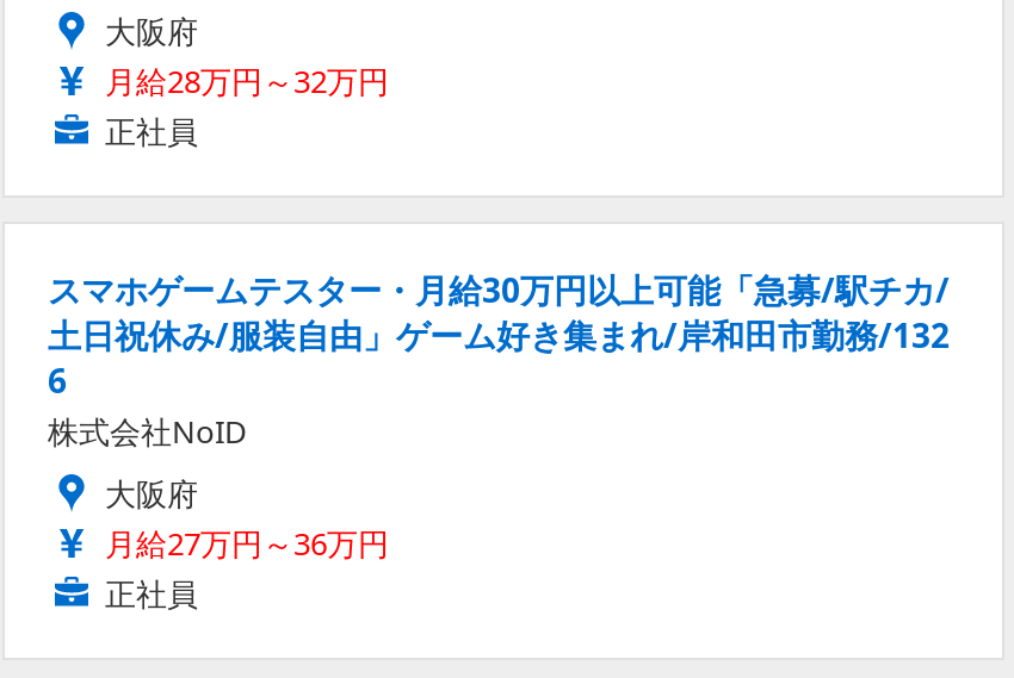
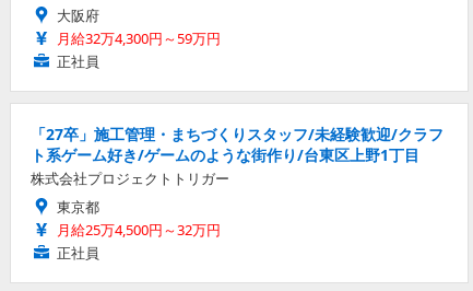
[105,60,389,103] 月給28万円～32万円 -> [57,29,221,48] 月給32万4,300円～59万円
[48,268,950,566] スマホゲームテスター・月給30万円以上可能「急募/駅チカ/ | 土日祝休み/服装自由」ゲーム好き集まれ/岸和田市勤務/132 | 6 | 株式会社NoID | 大阪府 | 月給27万円～36万円 -> [31,124,444,240] 「27卒」施工管理・まちづくりスタッフ/未経験歓迎/クラフ | ト系ゲーム好き/ゲームのような街作り/台東区上野1丁目 | 株式会社プロジェクトトリガー | 東京都 | 月給25万4,500円～32万円

